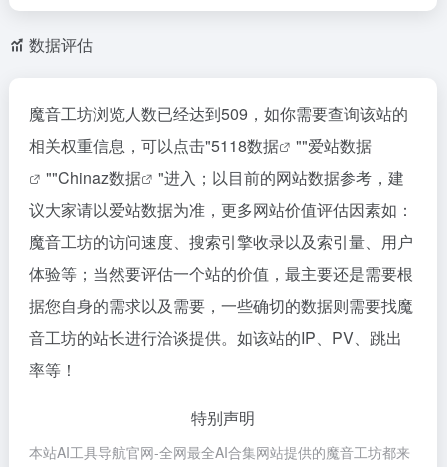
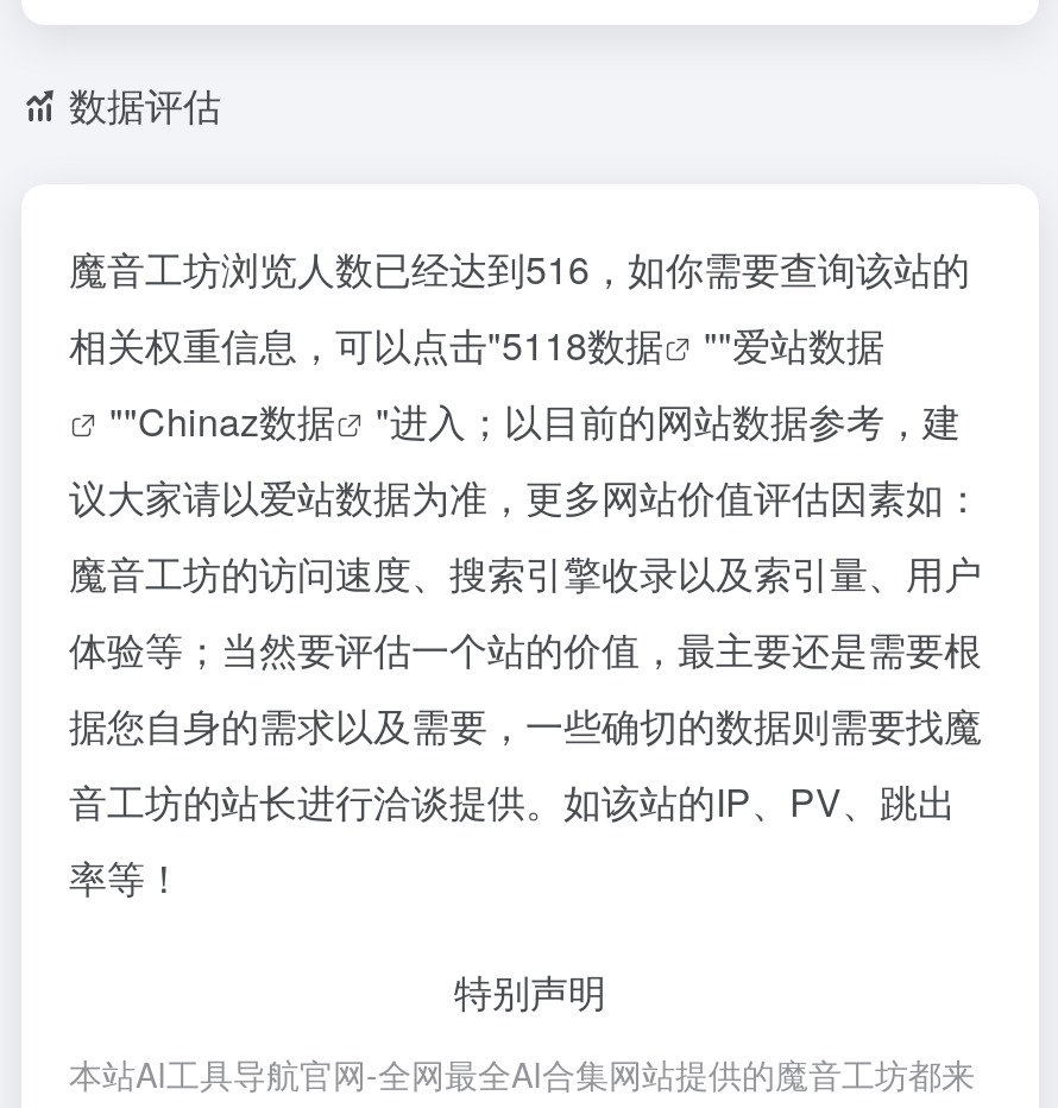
[29,102,408,125] 魔音工坊浏览人数已经达到509，如你需要查询该站的 -> [69,241,970,296] 魔音工坊浏览人数已经达到516，如你需要查询该站的

